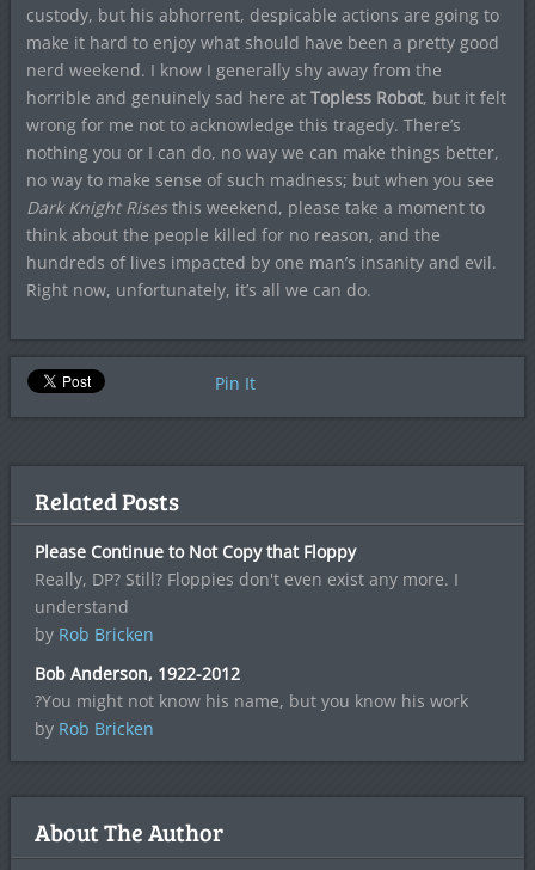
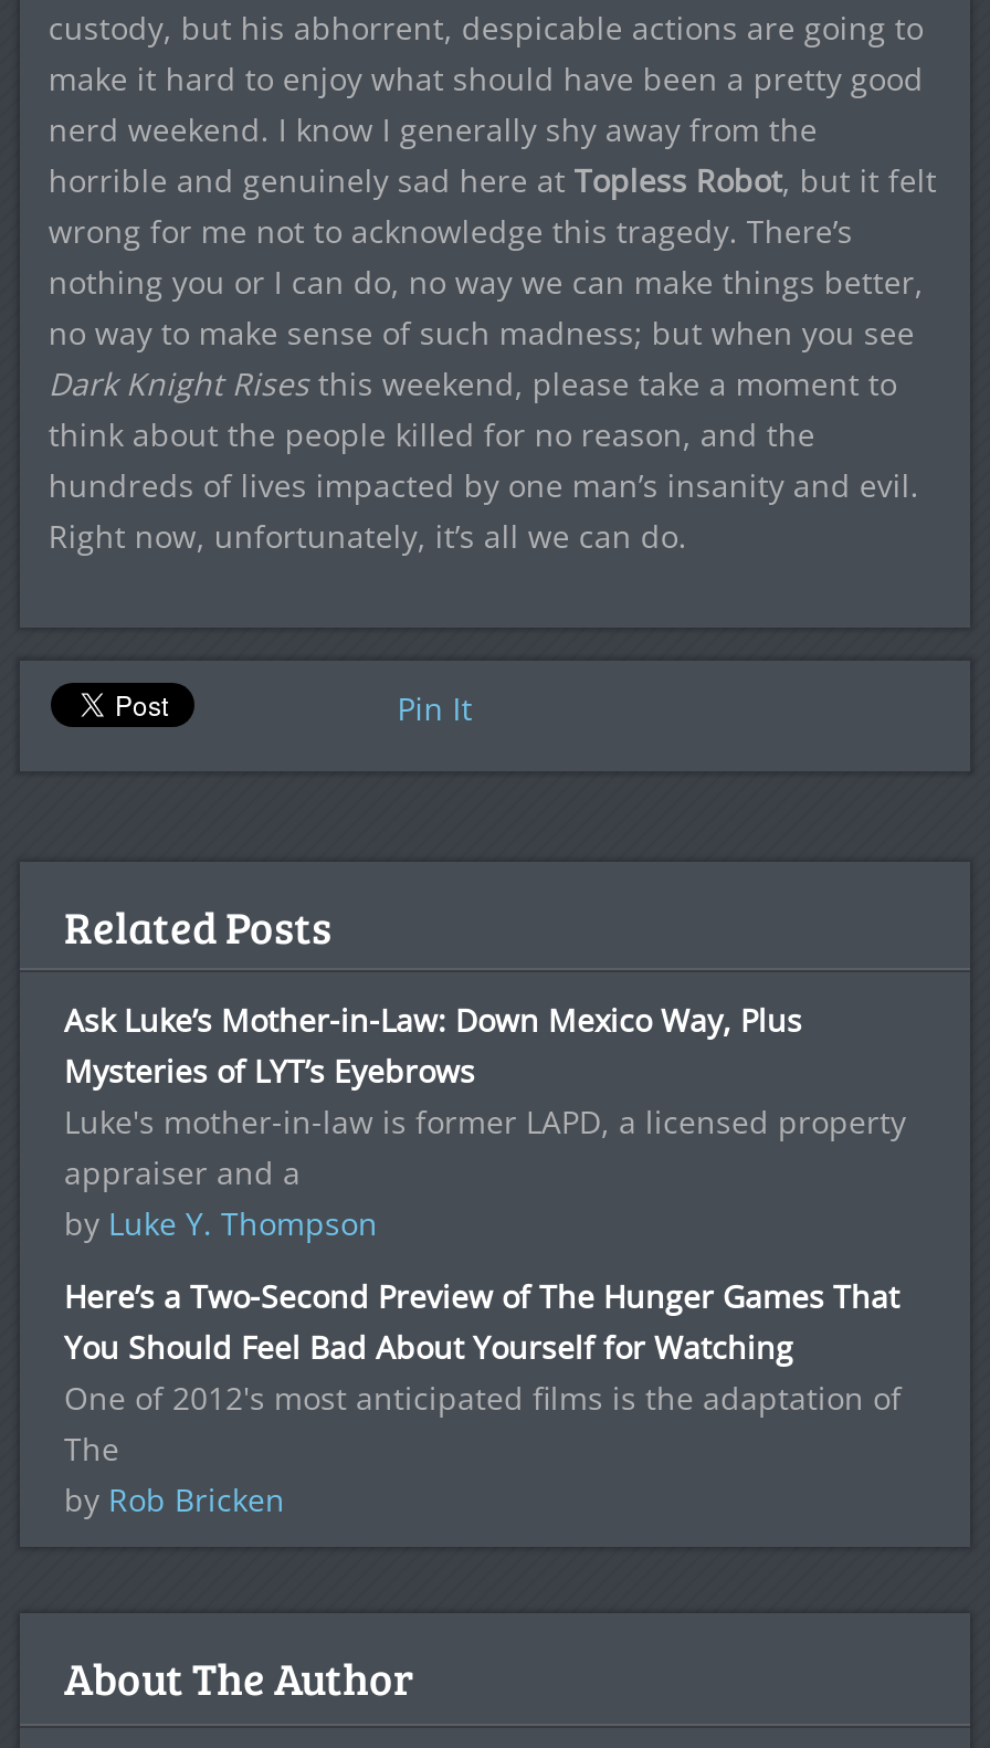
[35,540,459,645] Please Continue to Not Copy that Floppy | Really, DP? Still? Floppies don't even exist any more. I | understand | by Rob Bricken -> [64,999,906,1244] Ask Luke’s Mother-in-Law: Down Mexico Way, Plus | Mysteries of LYT’s Eyebrows | Luke's mother-in-law is former LAPD, a licensed property | appraiser and a | by Luke Y. Thompson
[35,662,468,712] Bob Anderson, 1922-2012 | ?You might not know his name, but you know his work -> [64,1275,902,1470] Here’s a Two-Second Preview of The Hunger Games That | You Should Feel Bad About Yourself for Watching | One of 2012's most anticipated films is the adaptation of | The

